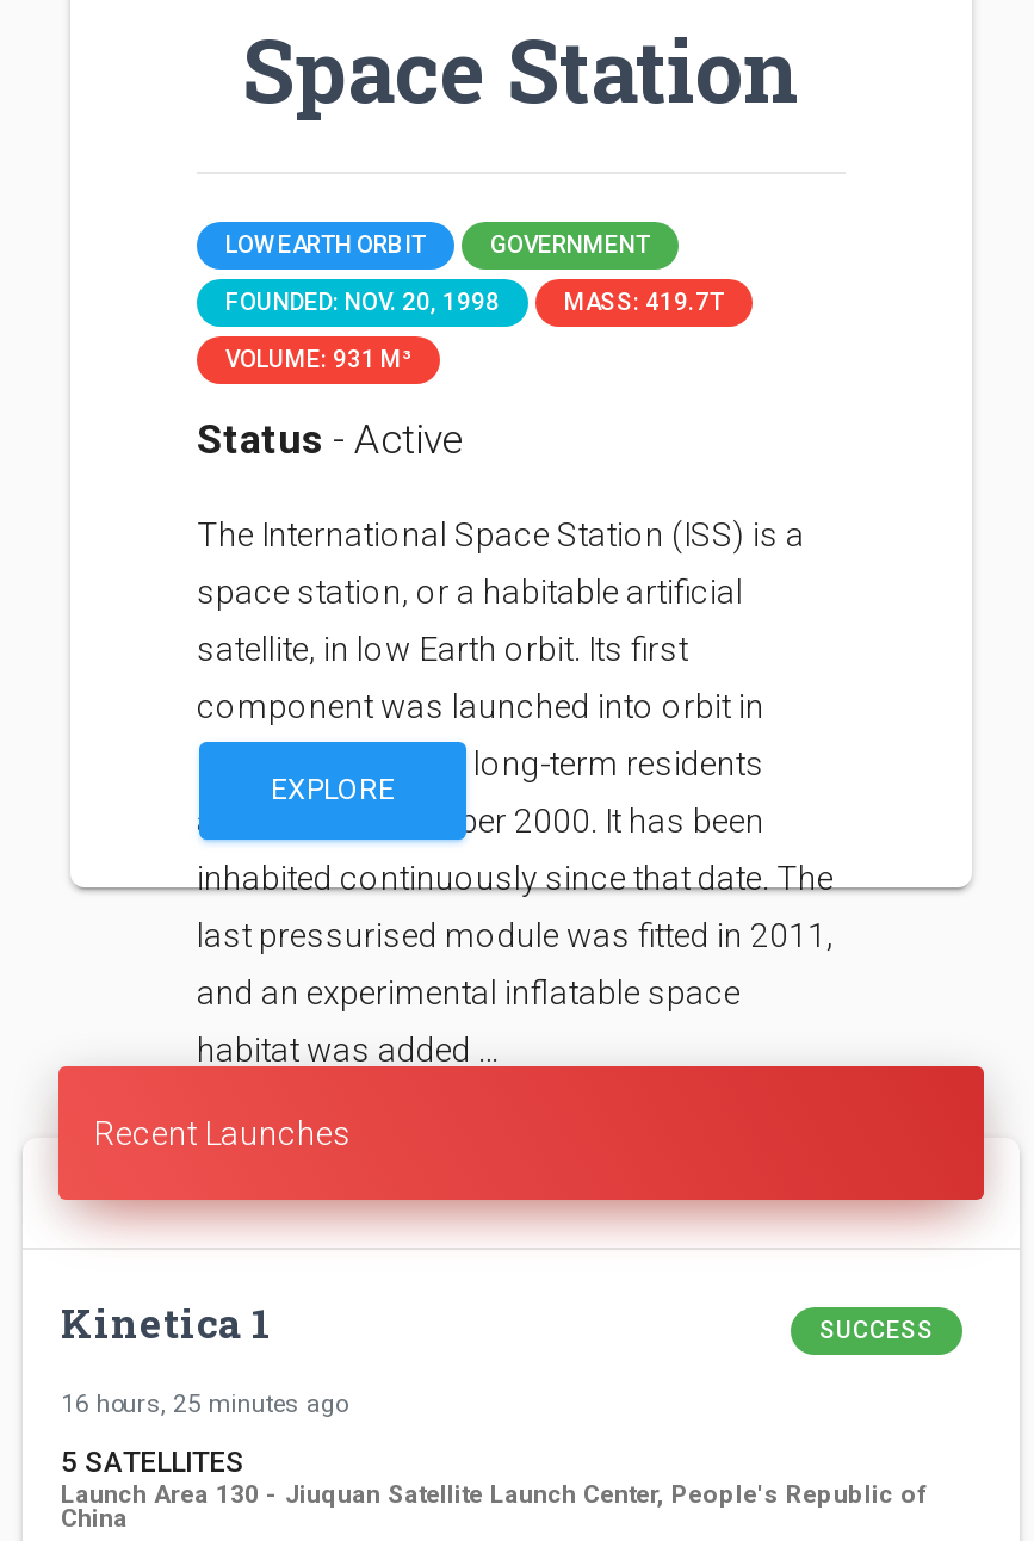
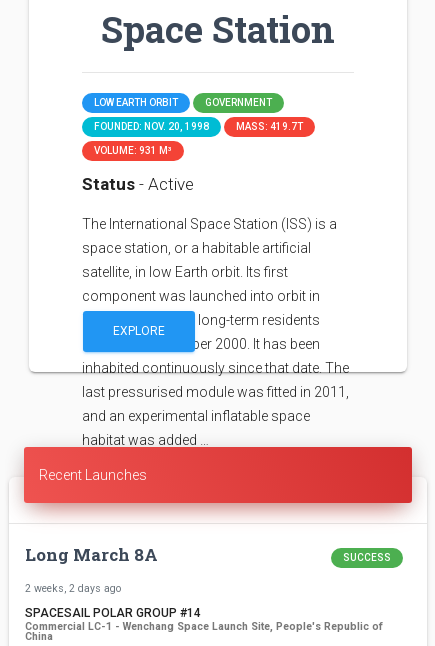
[61,1294,273,1349] Kinetica 1 -> [25,542,158,565] Long March 8A
[61,1387,347,1418] 16 hours, 25 minutes ago -> [25,581,121,594] 2 weeks, 2 days ago
[61,1444,927,1509] 5 SATELLITES | Launch Area 130 - Jiuquan Satellite Launch Center, People's Republic of -> [25,605,383,632] SPACESAIL POLAR GROUP #14 | Commercial LC-1 - Wenchang Space Launch Site, People's Republic of

